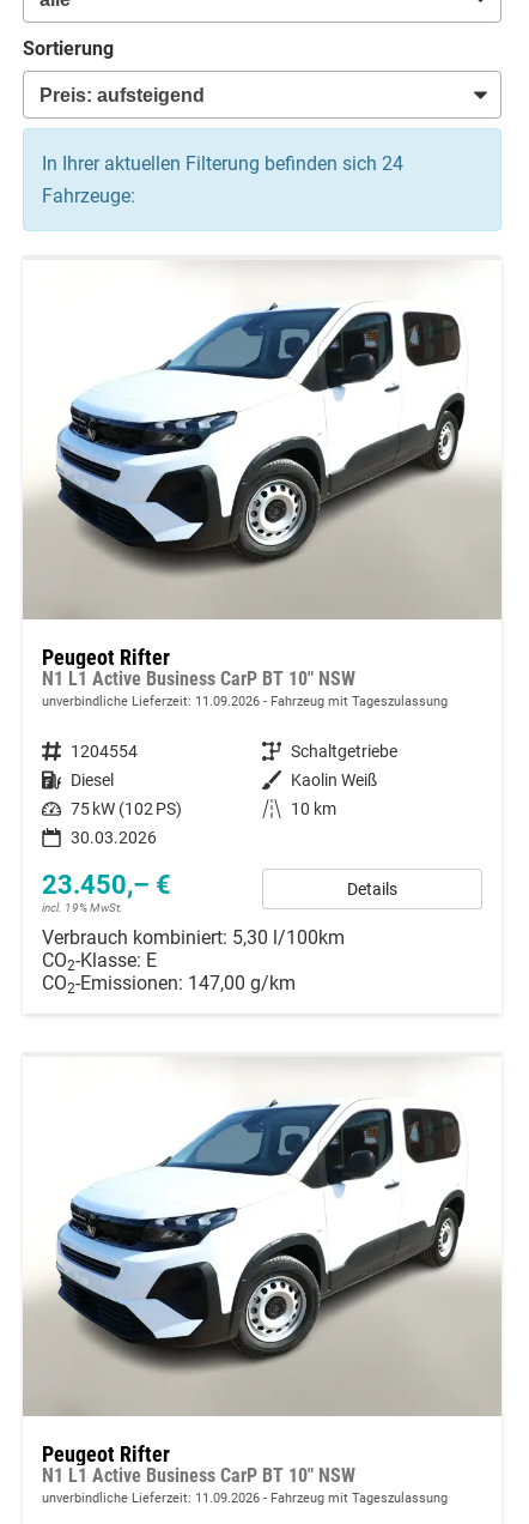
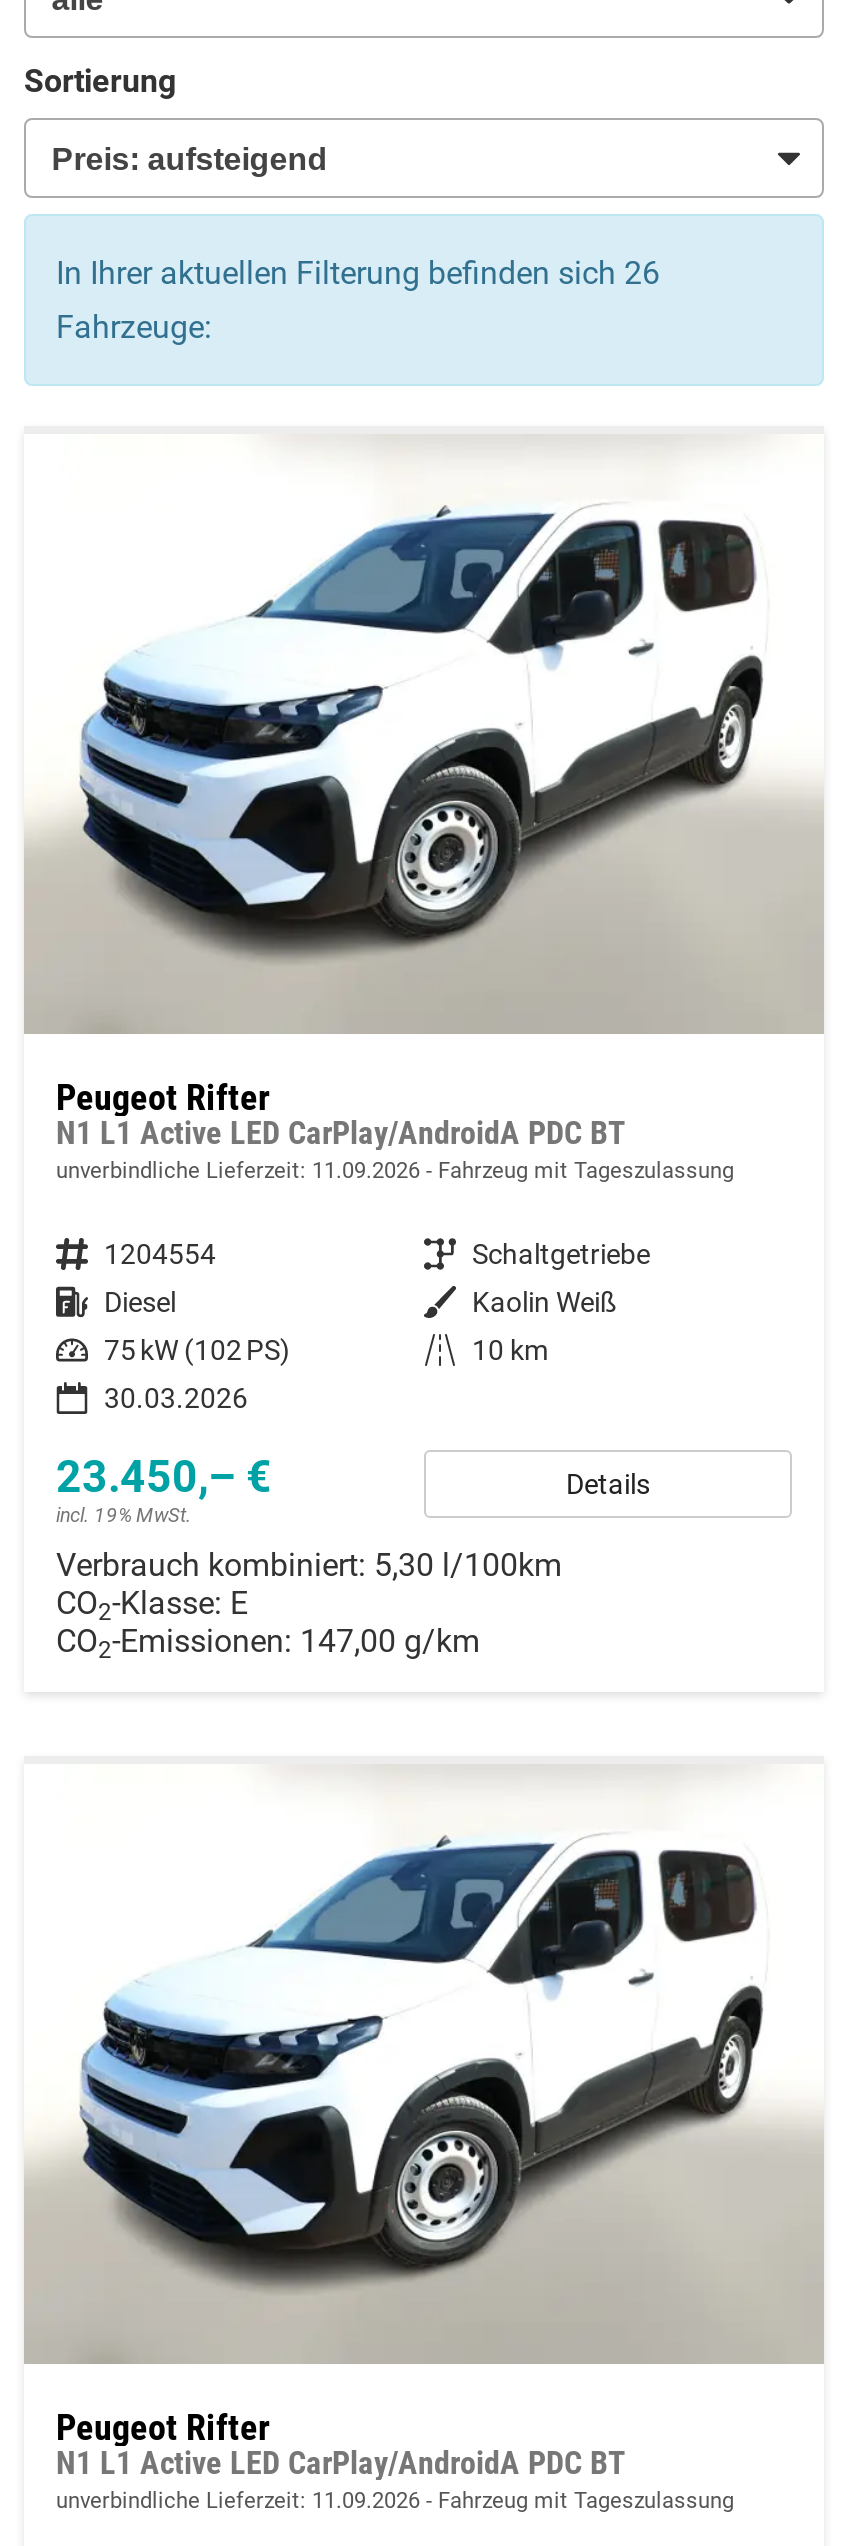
[42,152,403,175] In Ihrer aktuellen Filterung befinden sich 24 -> [56,254,660,292] In Ihrer aktuellen Filterung befinden sich 26
[42,667,355,690] N1 L1 Active Business CarP BT 10" NSW -> [56,1114,626,1152] N1 L1 Active LED CarPlay/AndroidA PDC BT
[42,1464,355,1487] N1 L1 Active Business CarP BT 10" NSW -> [56,2444,626,2482] N1 L1 Active LED CarPlay/AndroidA PDC BT

